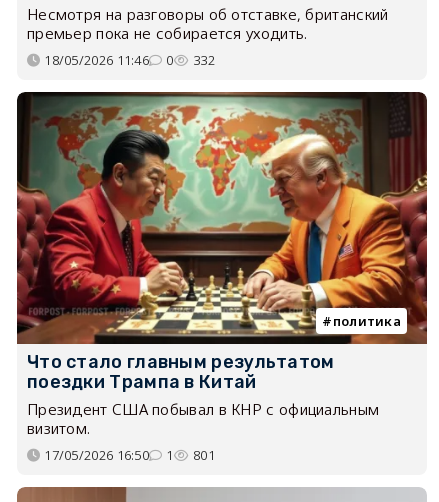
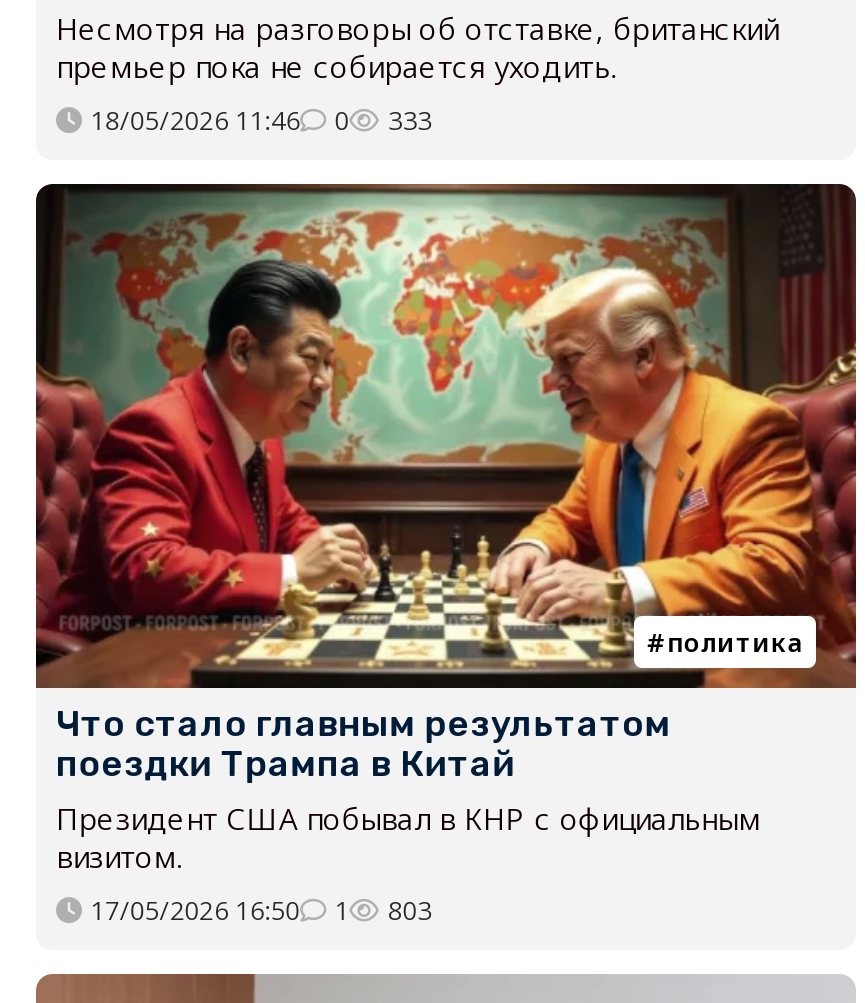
[44,51,215,69] 18/05/2026 11:46 0 332 -> [91,102,432,138] 18/05/2026 11:46 0 333
[44,446,215,464] 17/05/2026 16:50 1 801 -> [91,892,432,928] 17/05/2026 16:50 1 803

